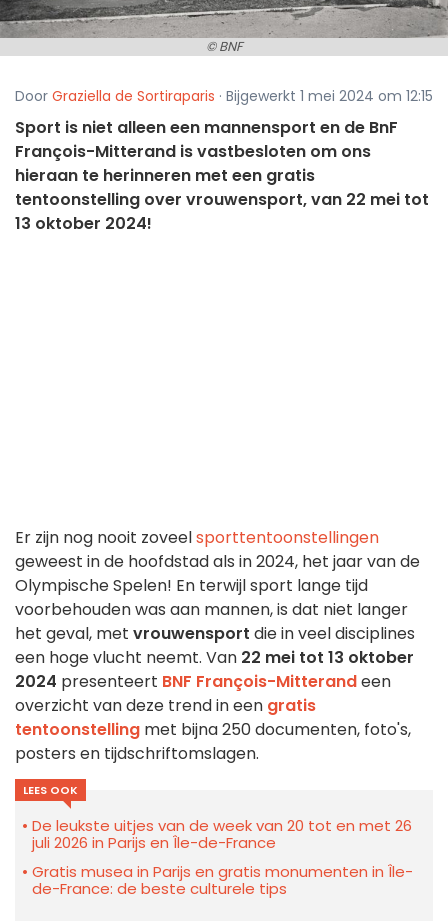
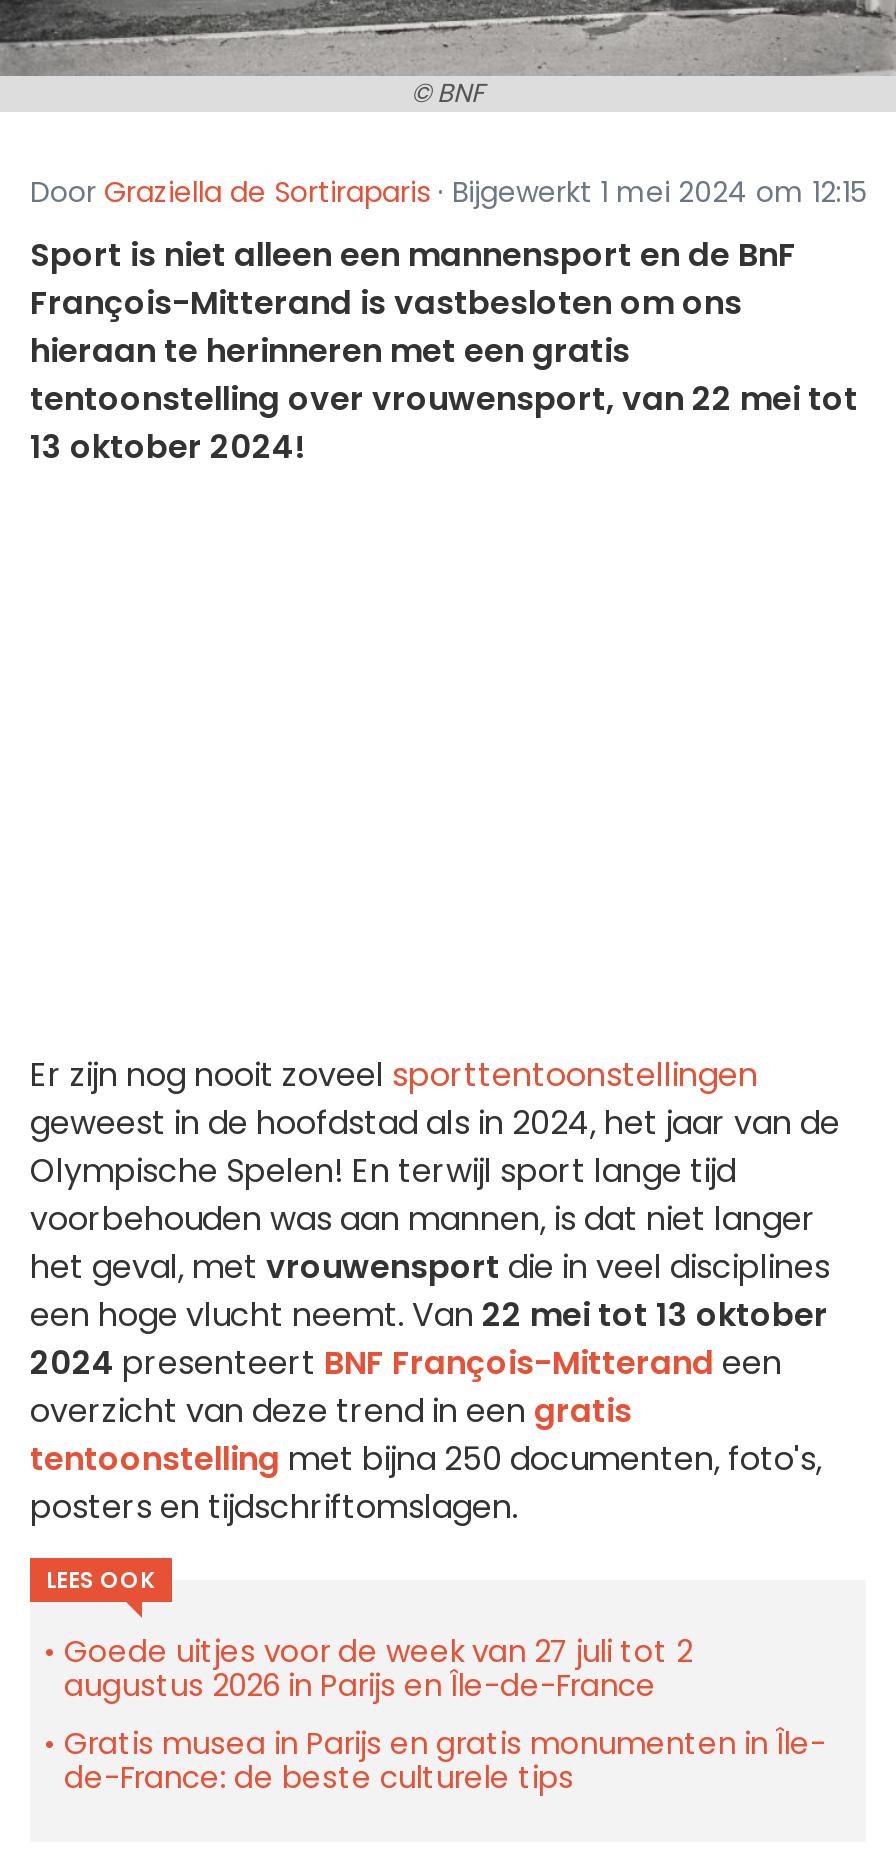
[32,815,412,853] De leukste uitjes van de week van 20 tot en met 26 | juli 2026 in Parijs en Île-de-France -> [64,1631,692,1707] Goede uitjes voor de week van 27 juli tot 2 | augustus 2026 in Parijs en Île-de-France

